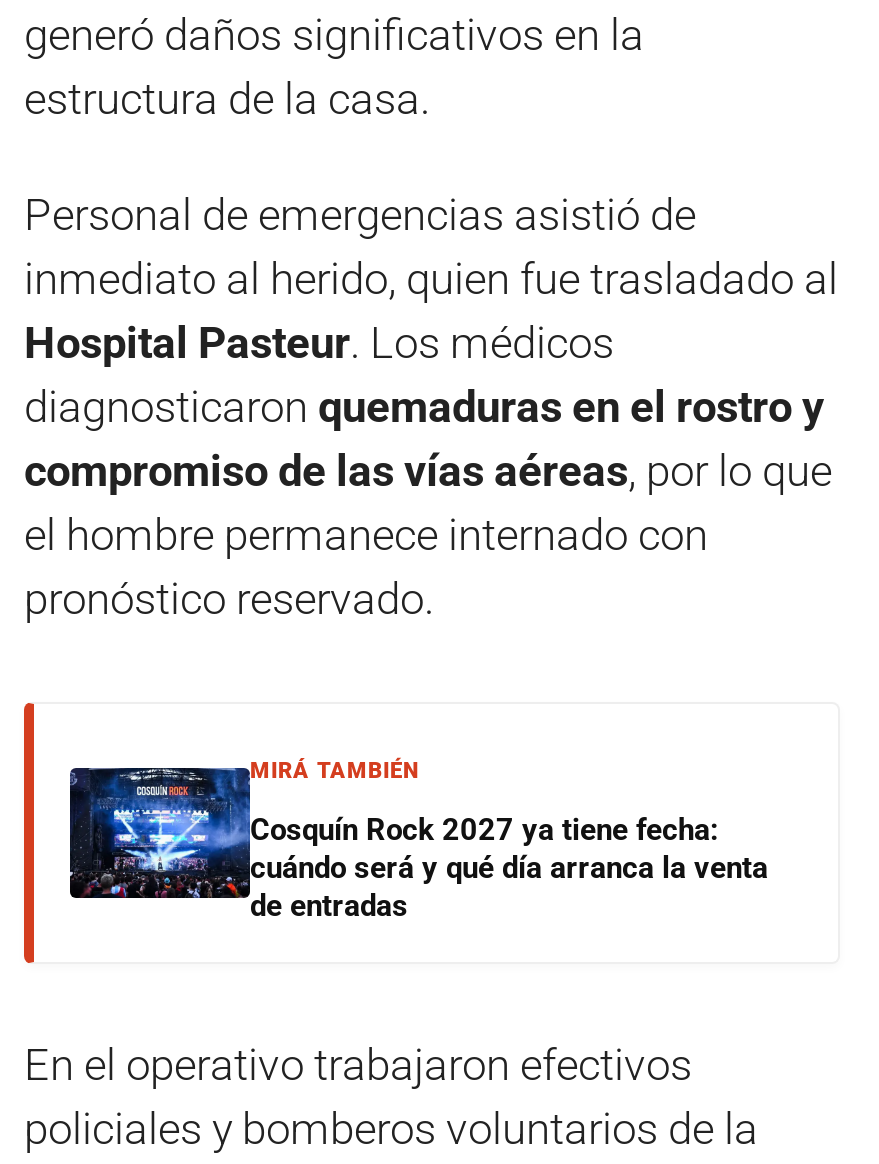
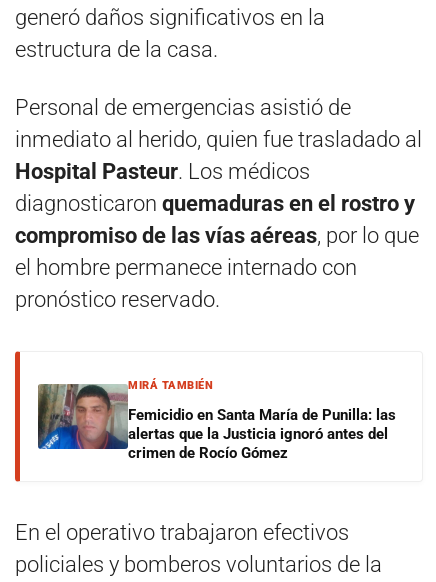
[68,766,768,924] [image] | Cosquín Rock 2027 ya tiene fecha: | cuándo será y qué día arranca la venta | de entradas -> [37,383,396,462] [image] | Femicidio en Santa María de Punilla: las | alertas que la Justicia ignoró antes del | crimen de Rocío Gómez

